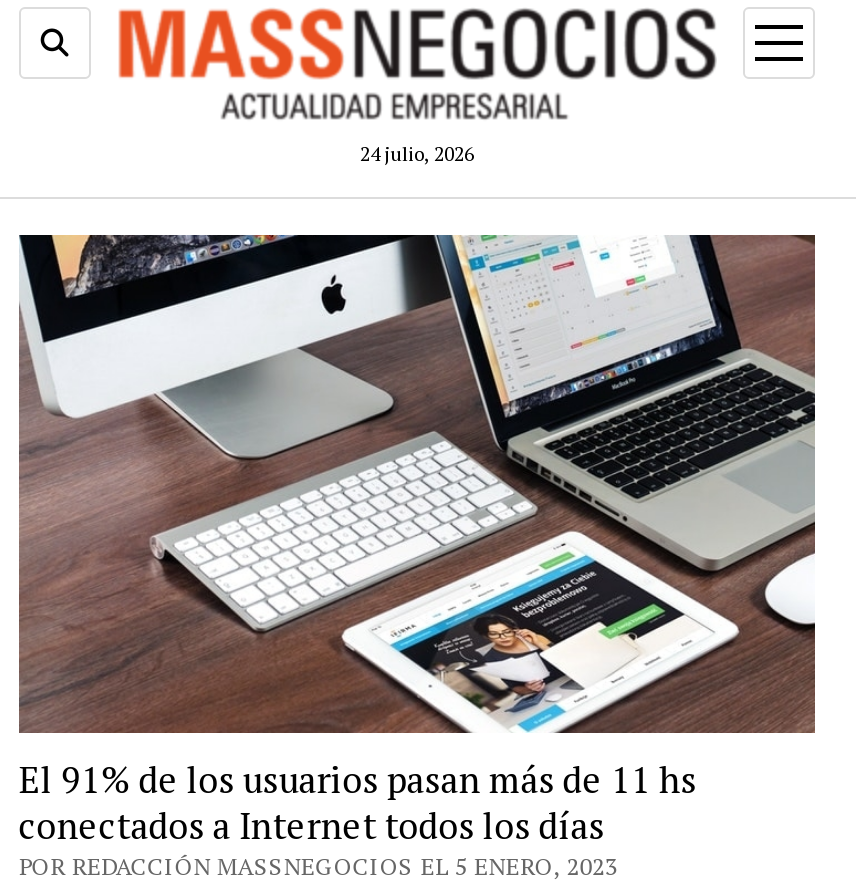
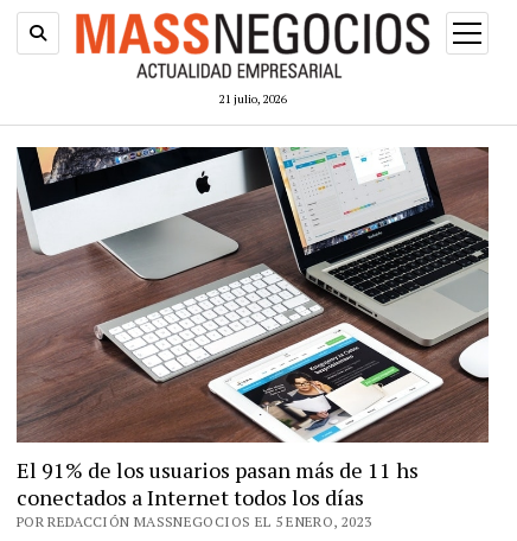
[360,141,474,167] 24 julio, 2026 -> [219,91,286,107] 21 julio, 2026

